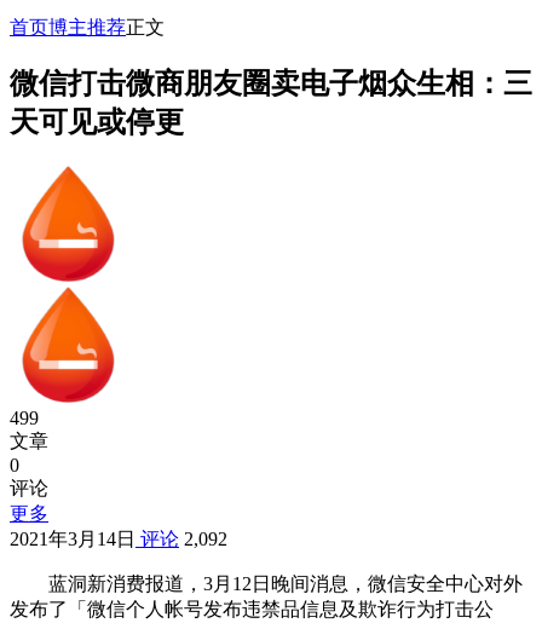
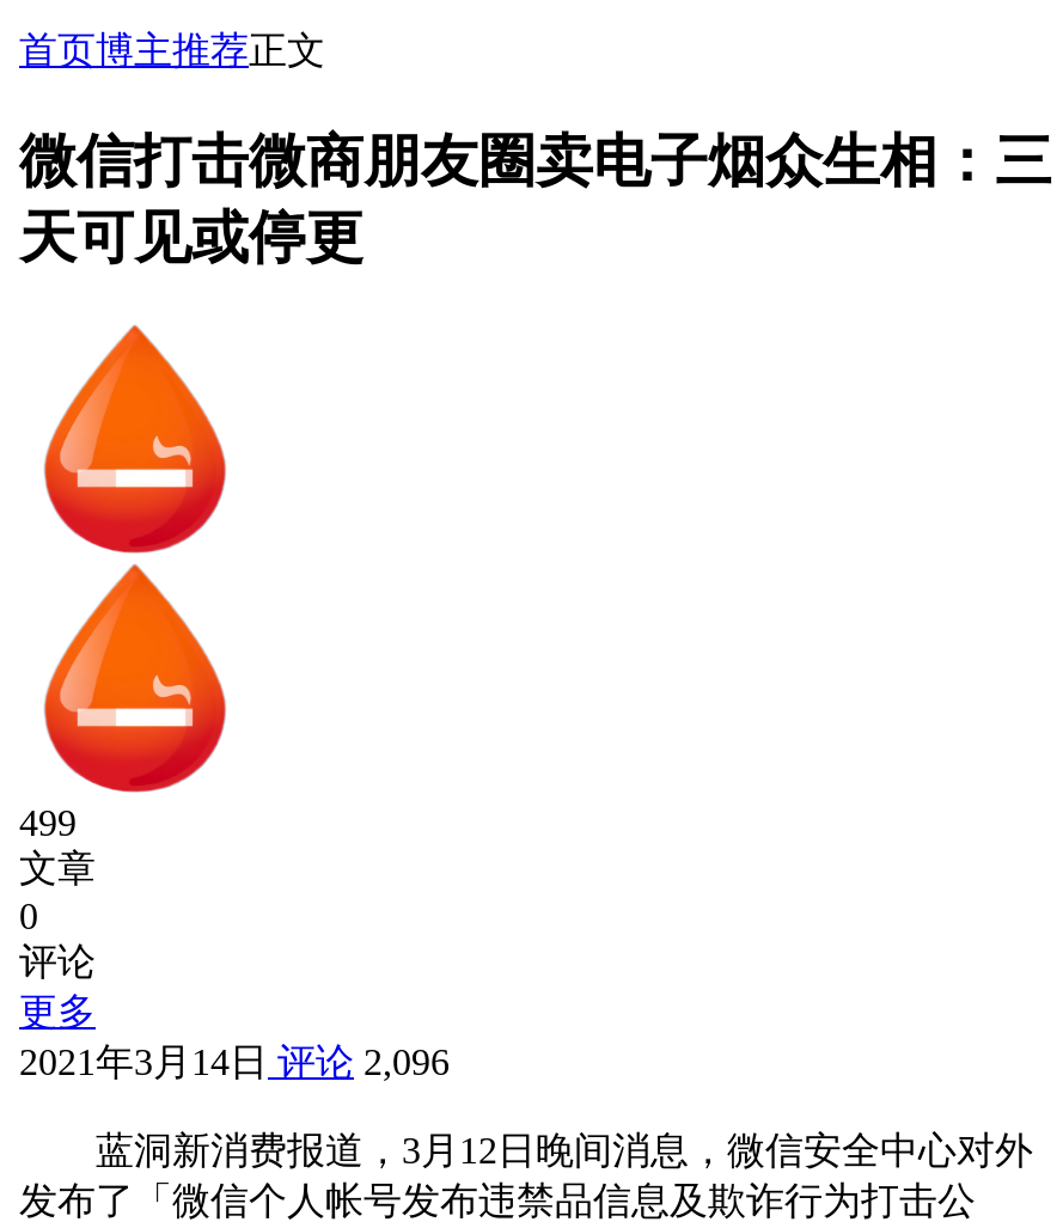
[10,529,227,550] 2021年3月14日评论2,092 -> [19,1042,450,1083] 2021年3月14日评论2,096

